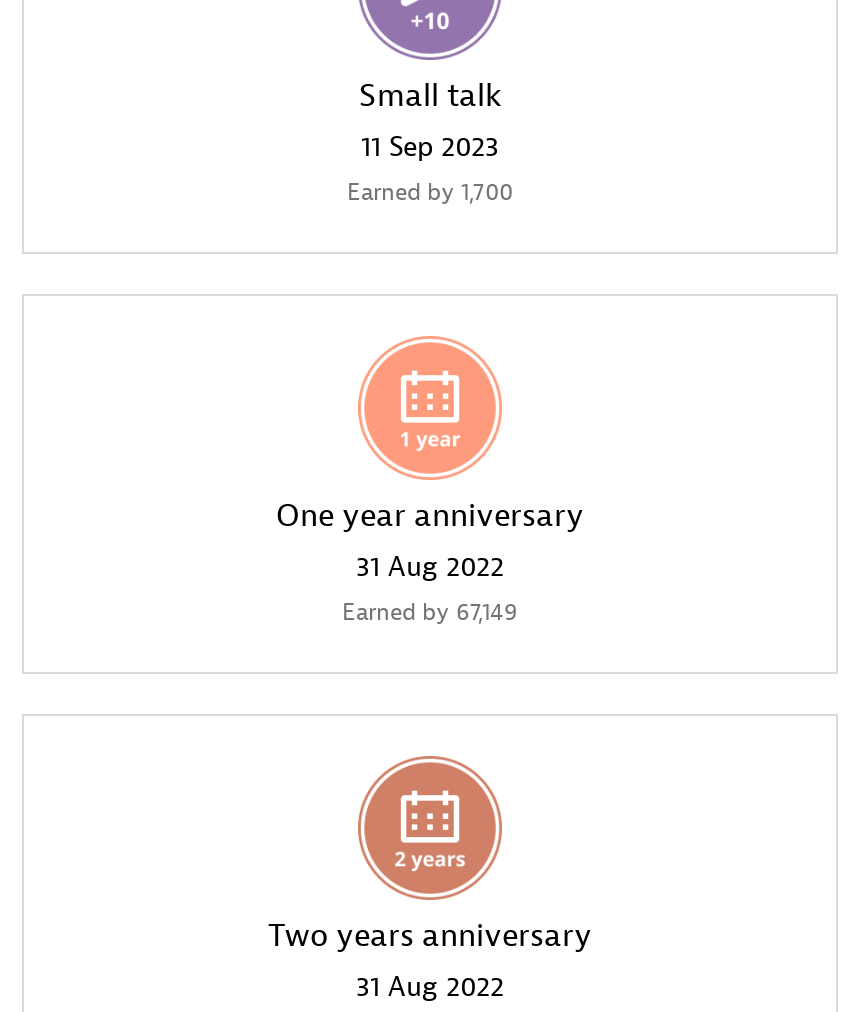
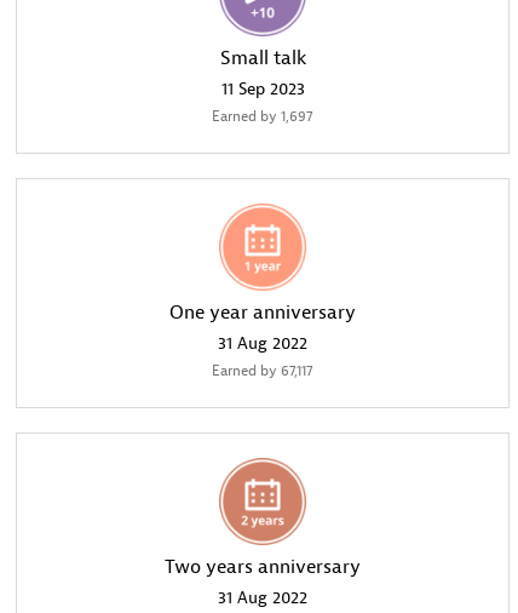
[347,176,513,208] Earned by 1,700 -> [212,107,313,126] Earned by 1,697
[342,596,518,628] Earned by 67,149 -> [212,361,313,380] Earned by 67,117

